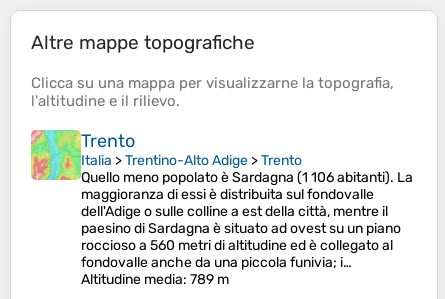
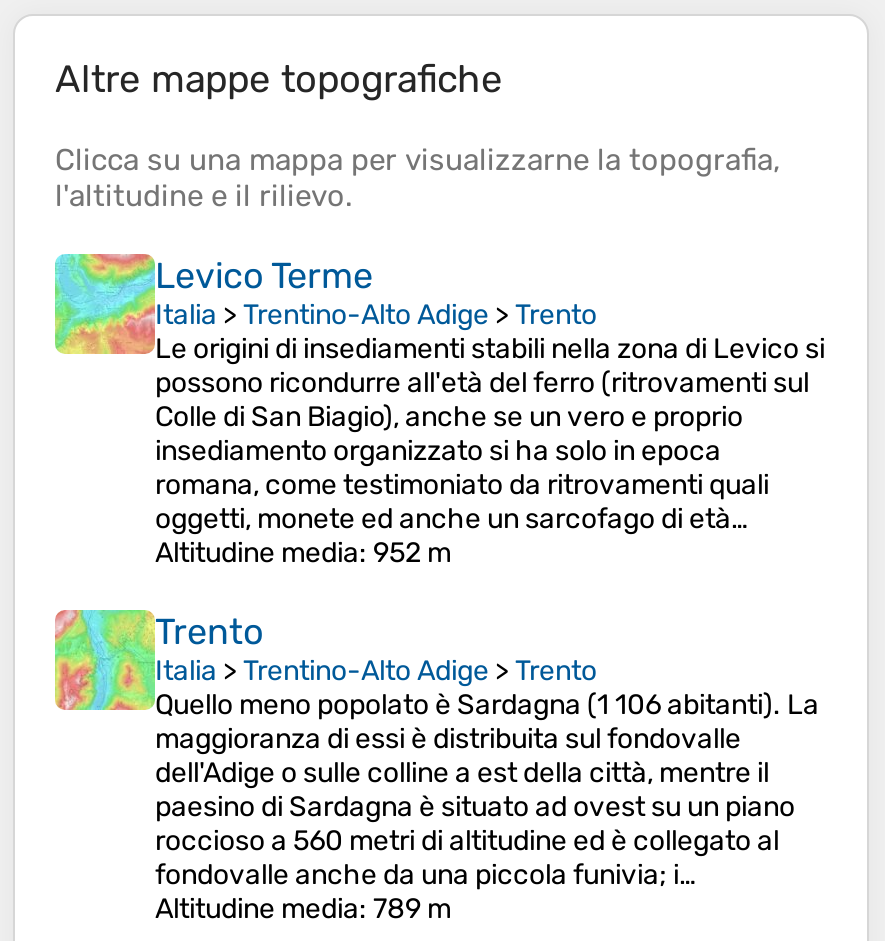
none -> [53,252,825,570] [image] | Levico Terme | Italia > Trentino-Alto Adige > Trento | Le origini di insediamenti stabili nella zona di Levico si | possono ricondurre all'età del ferro (ritrovamenti sul | Colle di San Biagio), anche se un vero e proprio | insediamento organizzato si ha solo in epoca | romana, come testimoniato da ritrovamenti quali | oggetti, monete ed anche un sarcofago di età… | Altitudine media: 952 m

